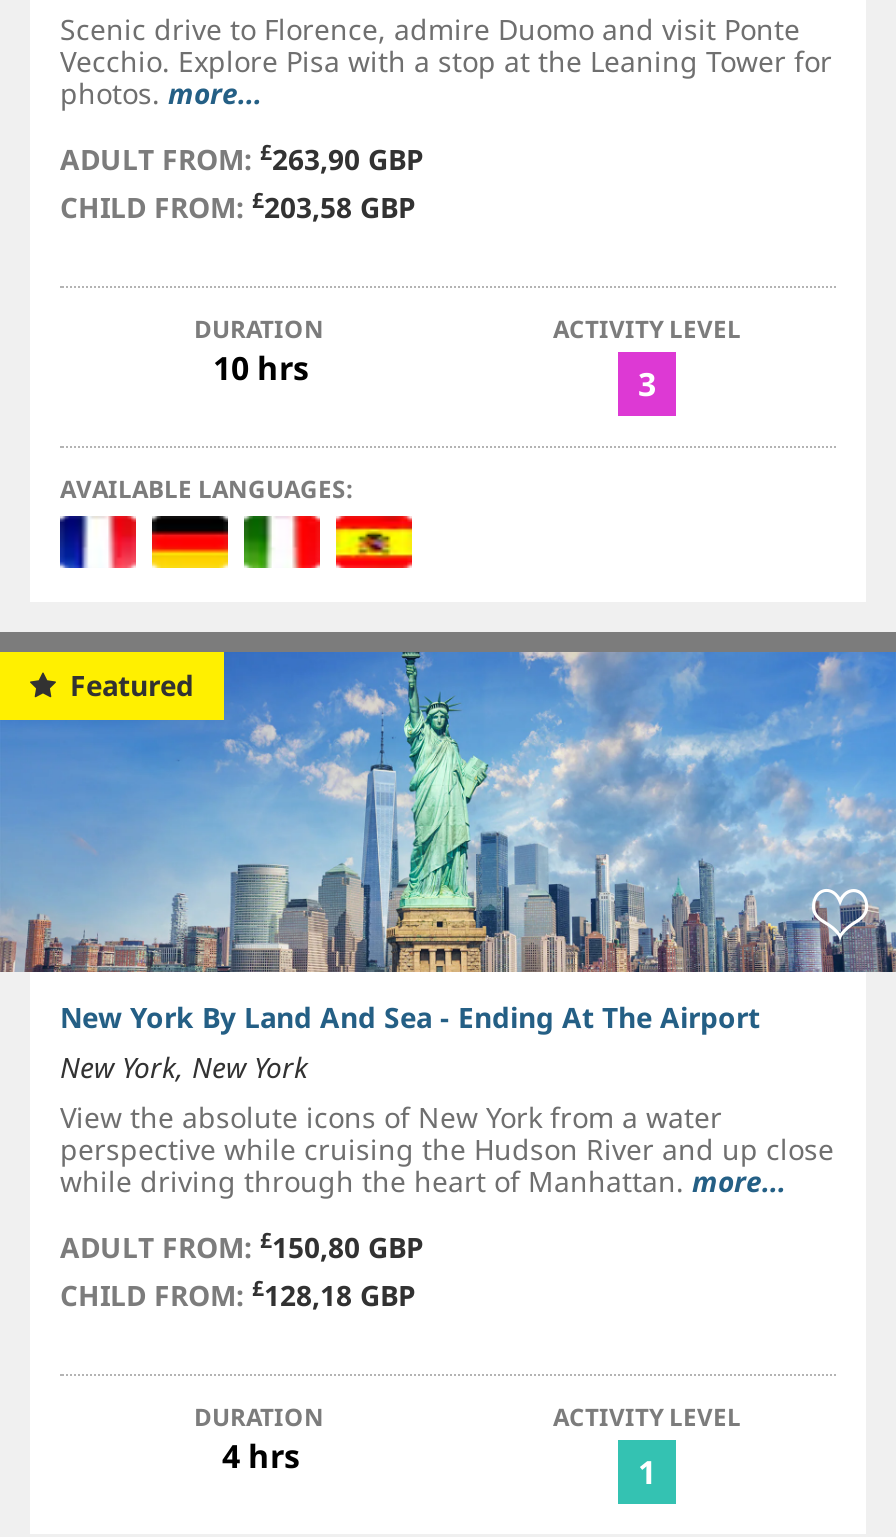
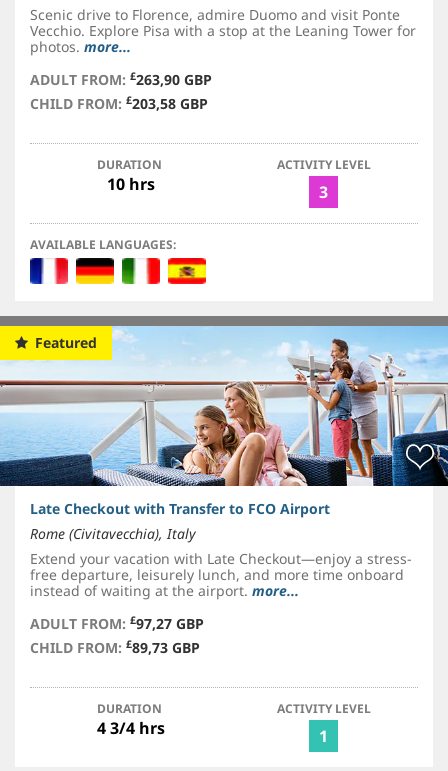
[6,652,890,1200] [image] | New York By Land And Sea - Ending At The Airport | New York, New York | View the absolute icons of New York from a water | perspective while cruising the Hudson River and up close | while driving through the heart of Manhattan. more... -> [3,325,445,600] [image] | Late Checkout with Transfer to FCO Airport | Rome (Civitavecchia), Italy | Extend your vacation with Late Checkout—enjoy a stress- | free departure, leisurely lunch, and more time onboard | instead of waiting at the airport. more...
[60,1226,424,1314] ADULT FROM: £150,80 GBP | CHILD FROM: £128,18 GBP -> [30,613,204,657] ADULT FROM: £97,27 GBP | CHILD FROM: £89,73 GBP
[222,1434,300,1478] 4 hrs -> [96,717,164,739] 4 3/4 hrs

